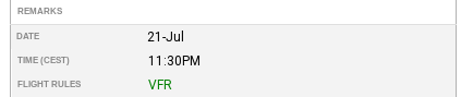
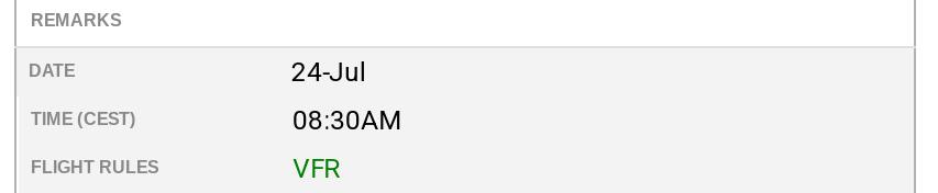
[147,29,184,44] 21-Jul -> [291,57,366,87] 24-Jul
[148,53,200,68] 11:30PM -> [293,105,400,136] 08:30AM

